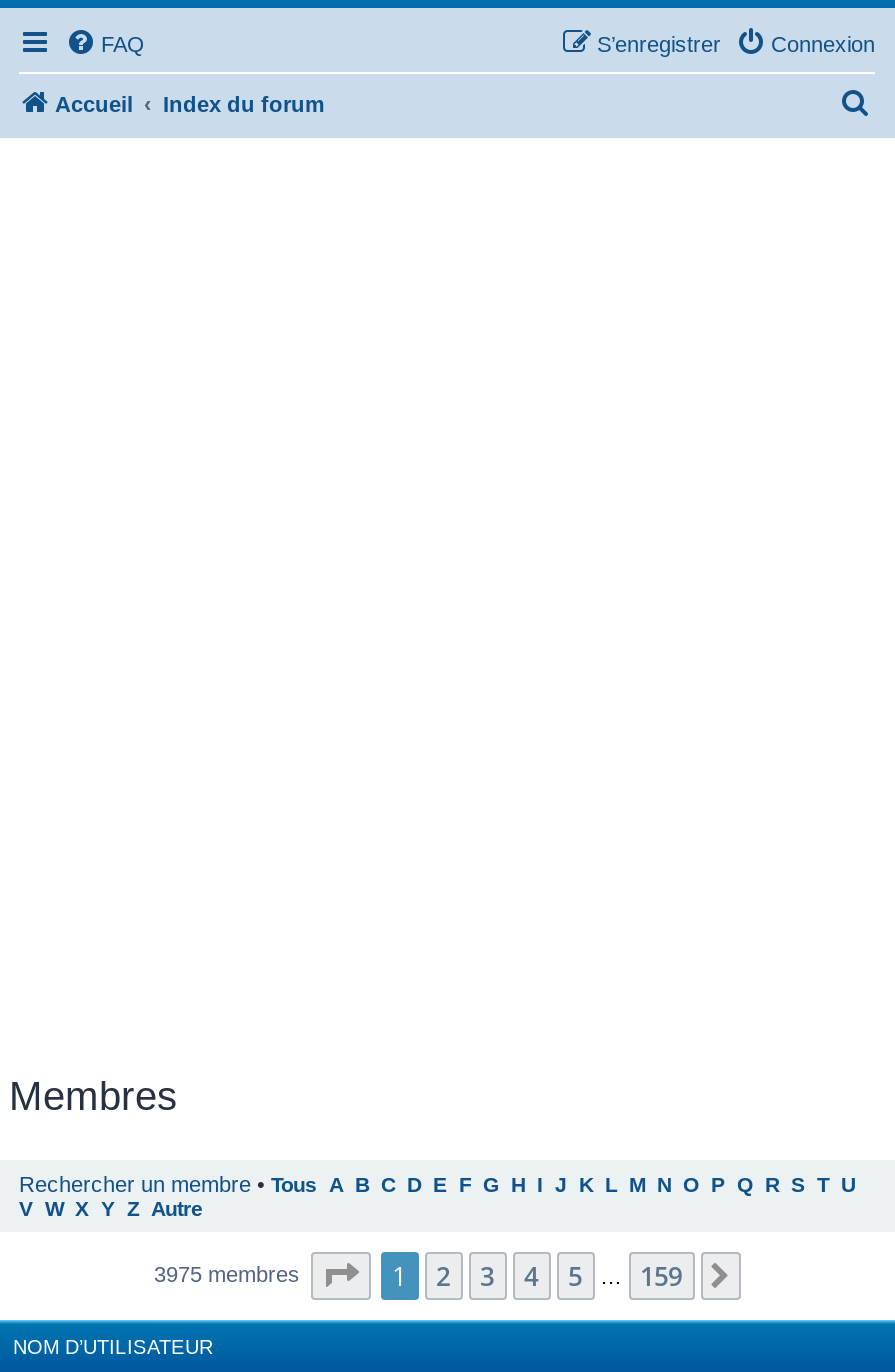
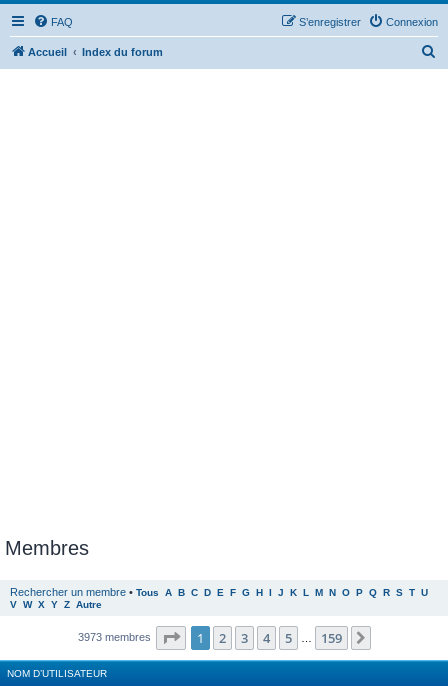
[154,1262,306,1286] 3975 membres -> [77,631,153,643] 3973 membres

